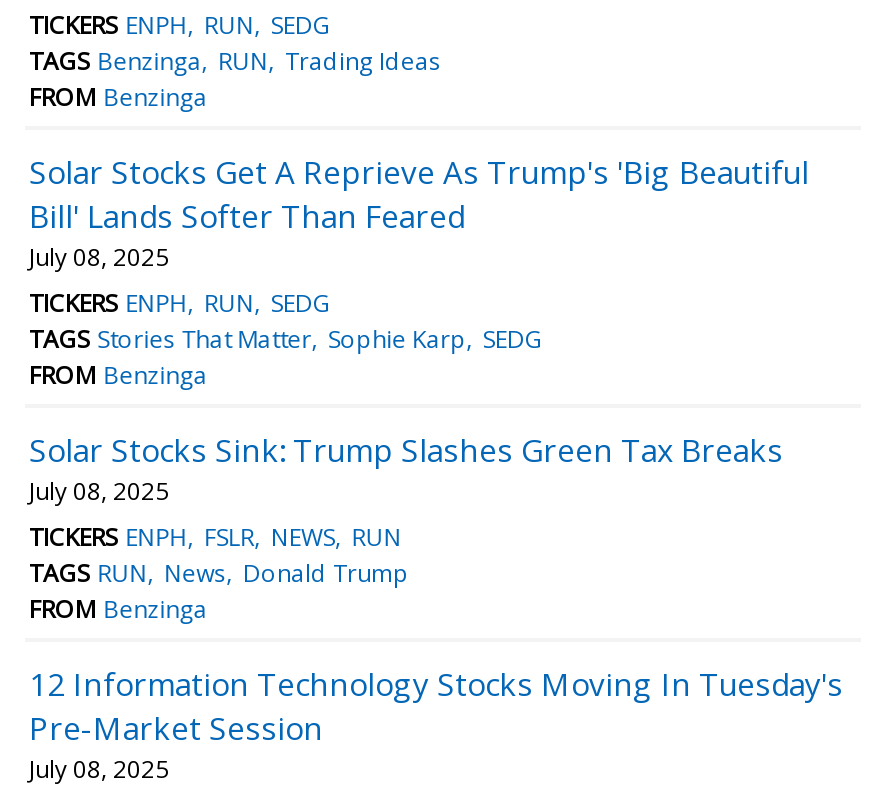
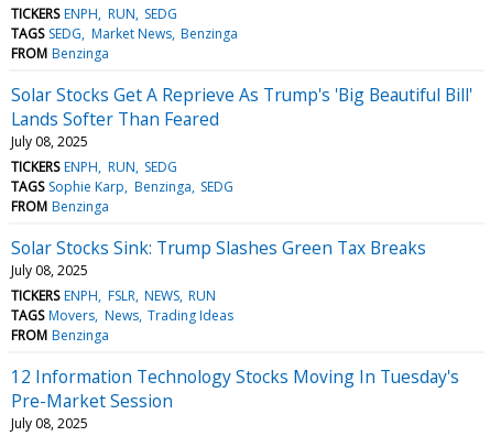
[29,44,441,78] TAGS Benzinga RUN Trading Ideas -> [11,24,238,43] TAGS SEDG Market News Benzinga
[29,322,543,356] TAGS Stories That Matter Sophie Karp SEDG -> [11,177,233,196] TAGS Sophie Karp Benzinga SEDG
[29,556,409,590] TAGS RUN News Donald Trump -> [11,306,233,325] TAGS Movers News Trading Ideas

